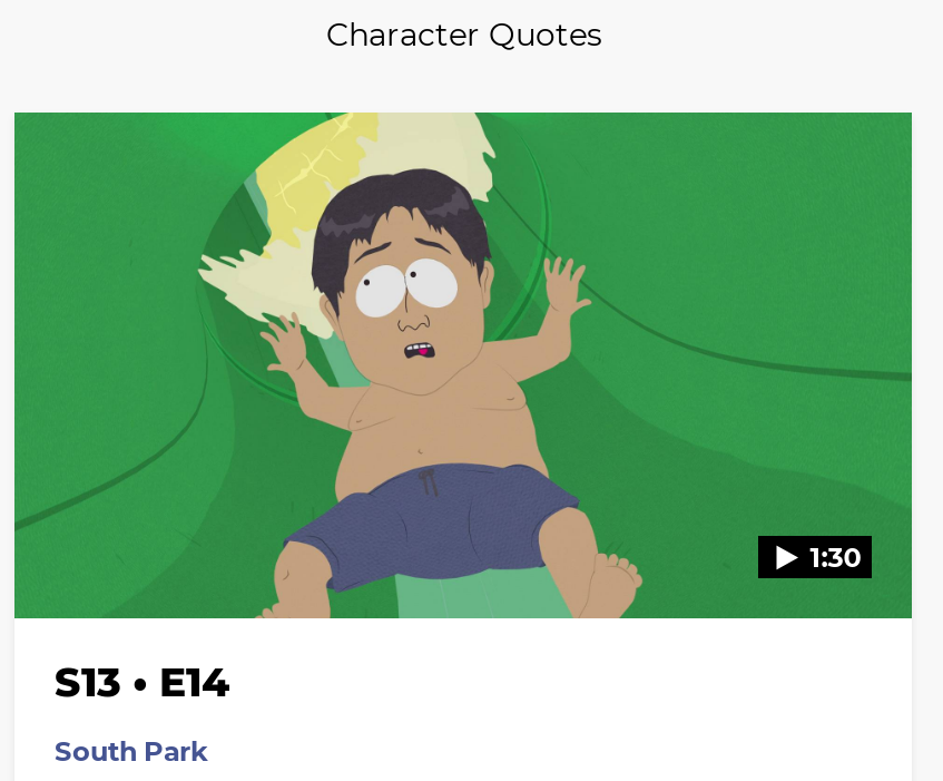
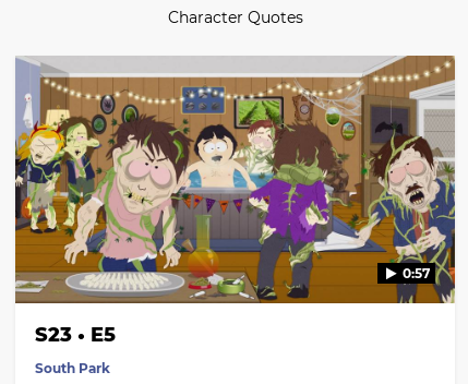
[12,110,914,621] [image] | 1:30 -> [14,55,456,304] [image] | 0:57
[55,659,231,708] S13 • E14 -> [35,323,116,347] S23 • E5

